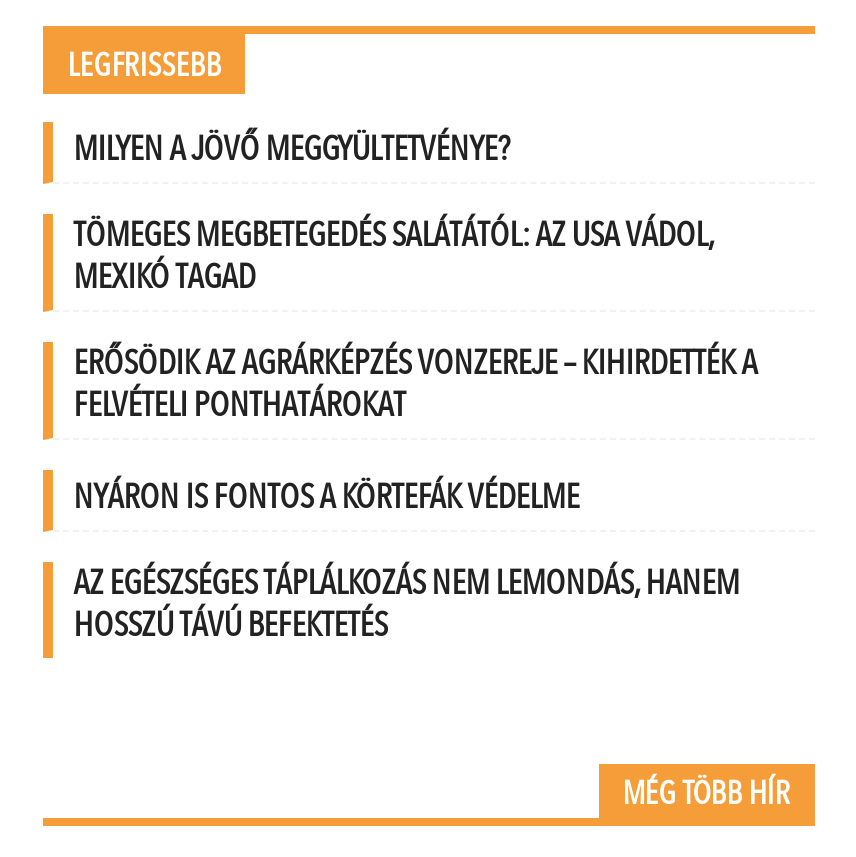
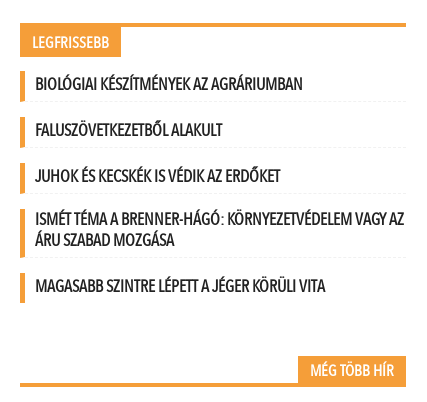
[73,126,509,172] MILYEN A JÖVŐ MEGGYÜLTETVÉNYE? -> [35,73,303,96] BIOLÓGIAI KÉSZÍTMÉNYEK AZ AGRÁRIUMBAN
[73,212,713,300] TÖMEGES MEGBETEGEDÉS SALÁTÁTÓL: AZ USA VÁDOL, | MEXIKÓ TAGAD -> [35,119,222,142] FALUSZÖVETKEZETBŐL ALAKULT
[73,340,757,428] ERŐSÖDIK AZ AGRÁRKÉPZÉS VONZEREJE – KIHIRDETTÉK A | FELVÉTELI PONTHATÁROKAT -> [35,165,280,188] JUHOK ÉS KECSKÉK IS VÉDIK AZ ERDŐKET
[73,474,579,520] NYÁRON IS FONTOS A KÖRTEFÁK VÉDELME -> [35,208,404,252] ISMÉT TÉMA A BRENNER-HÁGÓ: KÖRNYEZETVÉDELEM VAGY AZ | ÁRU SZABAD MOZGÁSA
[73,560,739,648] AZ EGÉSZSÉGES TÁPLÁLKOZÁS NEM LEMONDÁS, HANEM | HOSSZÚ TÁVÚ BEFEKTETÉS -> [35,275,325,298] MAGASABB SZINTRE LÉPETT A JÉGER KÖRÜLI VITA

